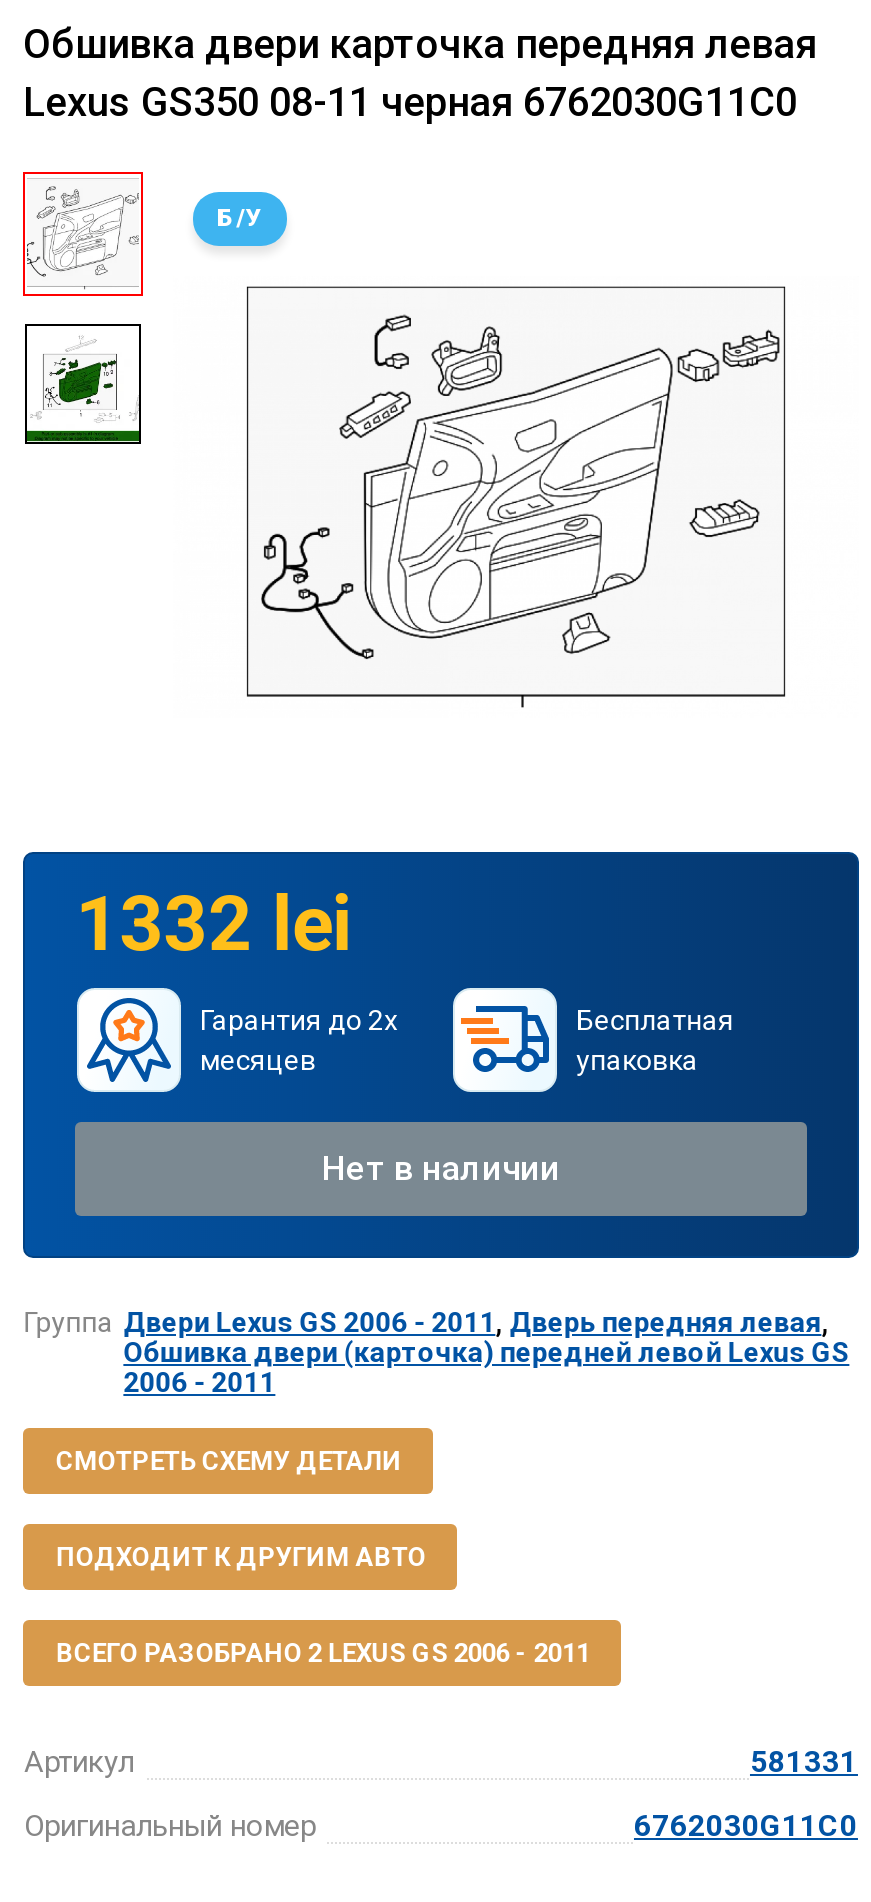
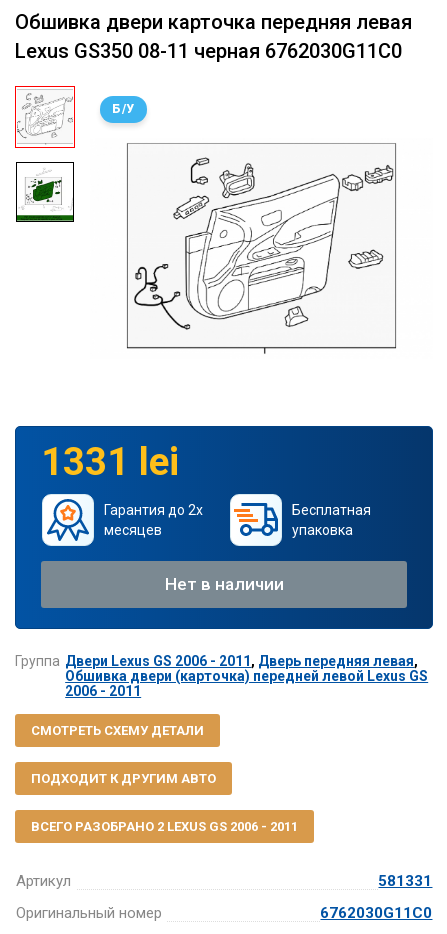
[76,877,352,967] 1332 lei -> [41,439,179,484] 1331 lei

